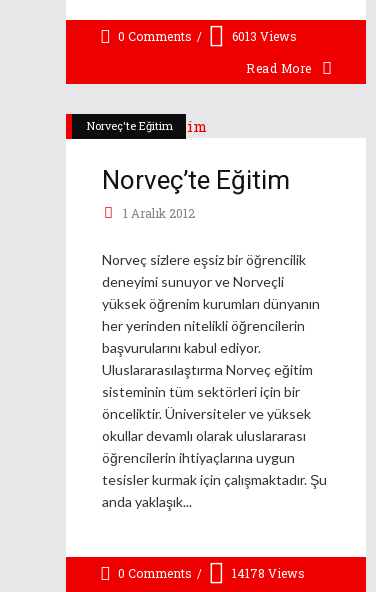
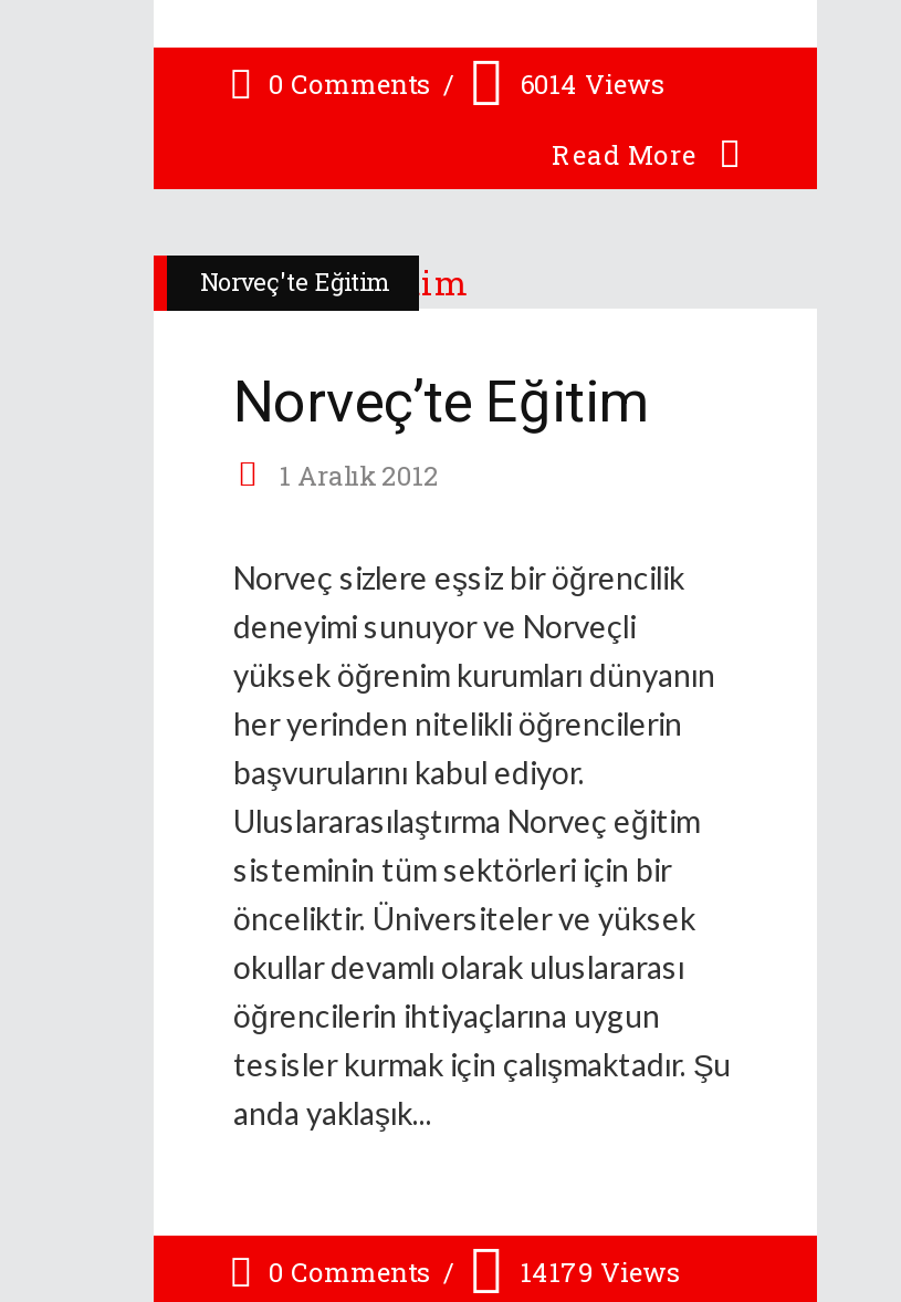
[232,28,297,44] 6013 Views -> [521,65,667,101] 6014 Views
[232,565,305,581] 14178 Views -> [521,1254,682,1289] 14179 Views

